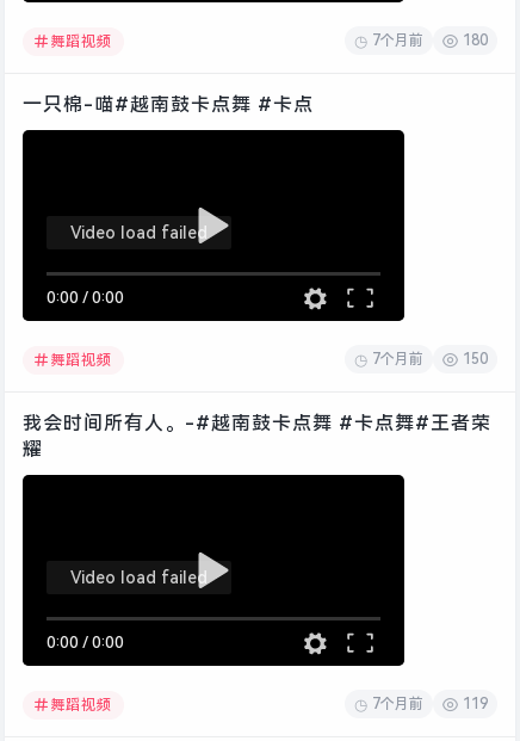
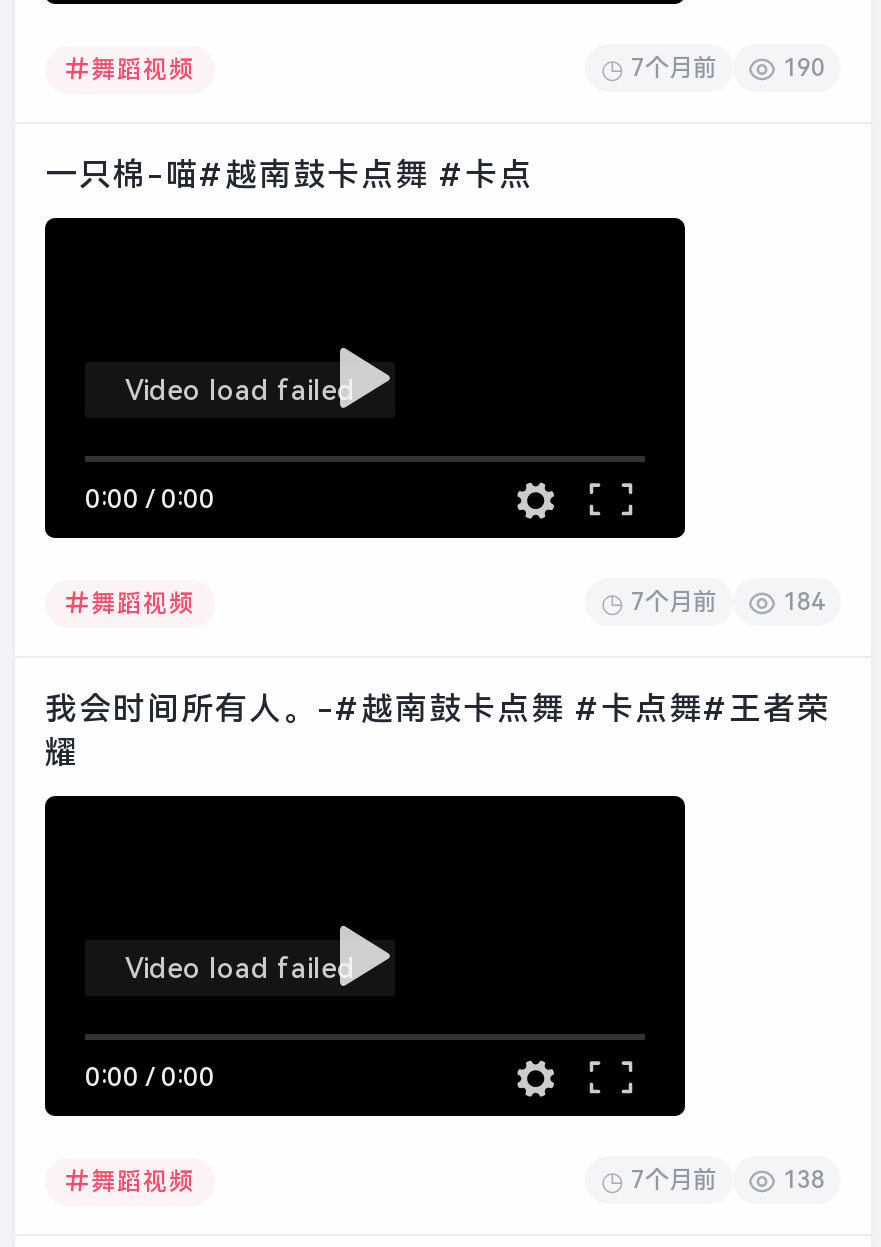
[463,32,488,49] 180 -> [783,54,825,82] 190
[463,351,488,368] 150 -> [783,588,825,616] 184
[463,696,488,712] 119 -> [783,1166,825,1194] 138

